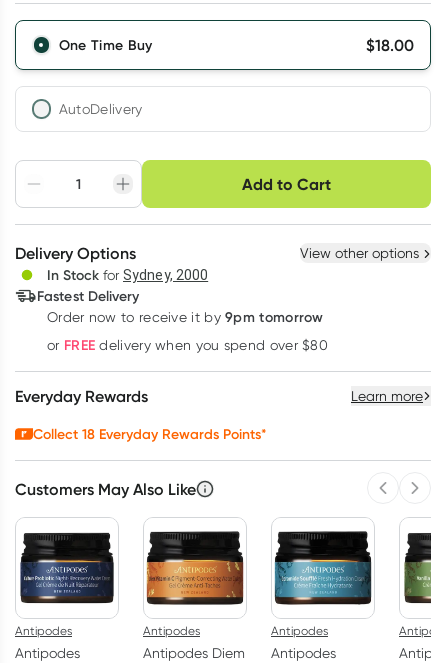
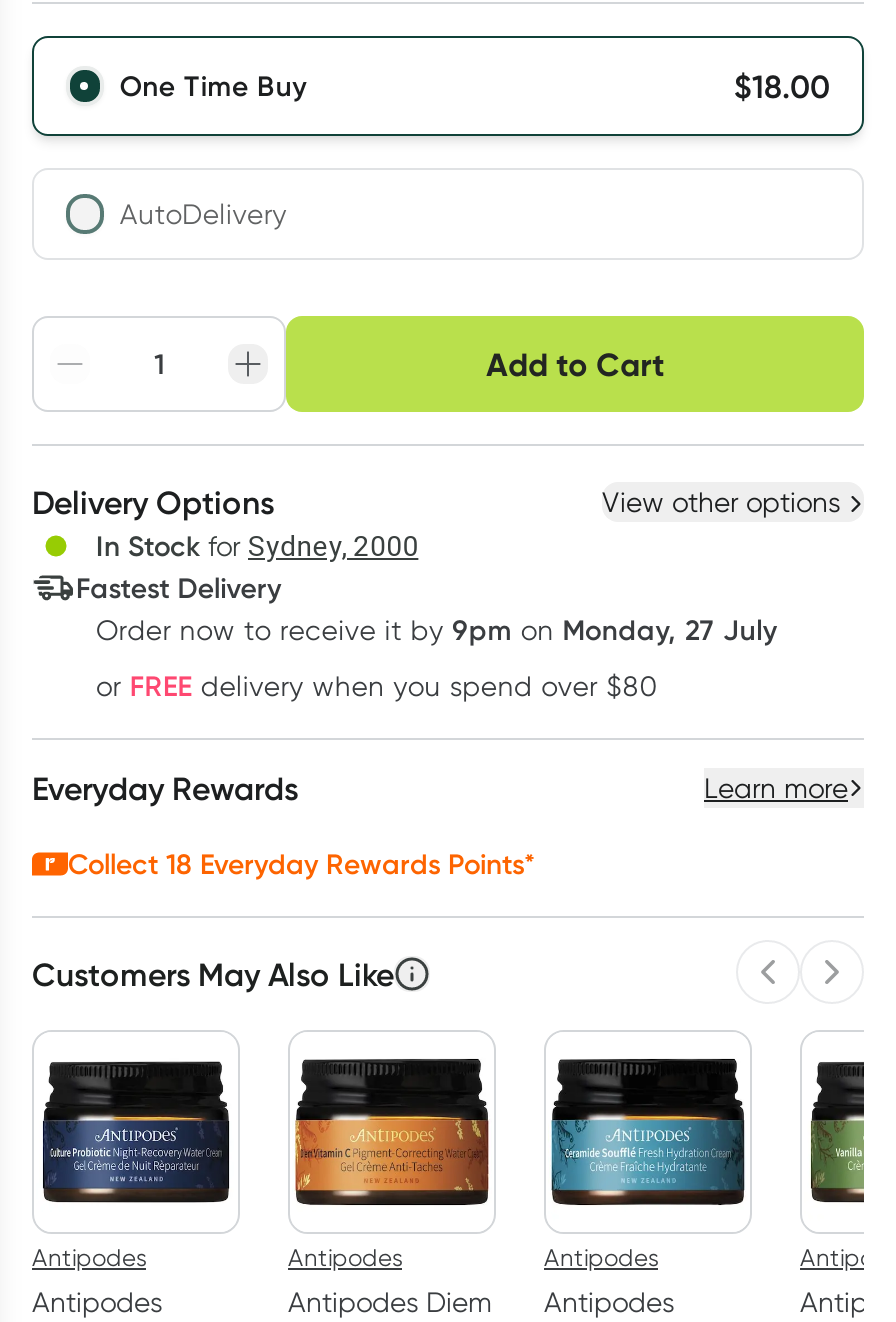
[47,308,324,326] Order now to receive it by 9pm tomorrow -> [96,612,777,648] Order now to receive it by 9pm on Monday, 27 July

